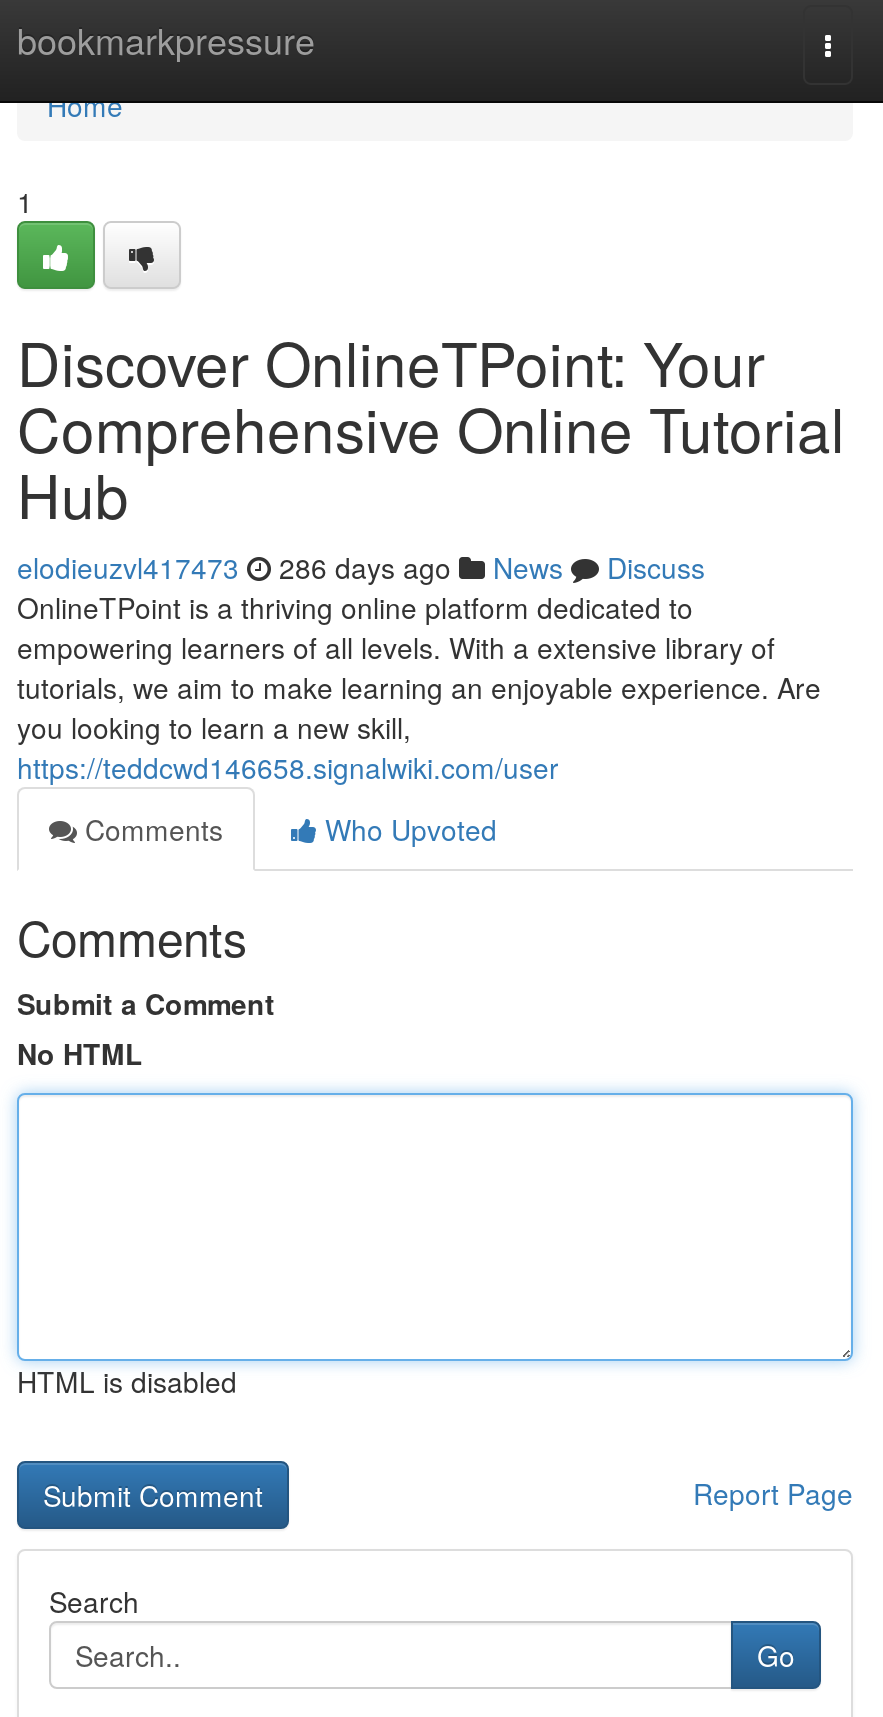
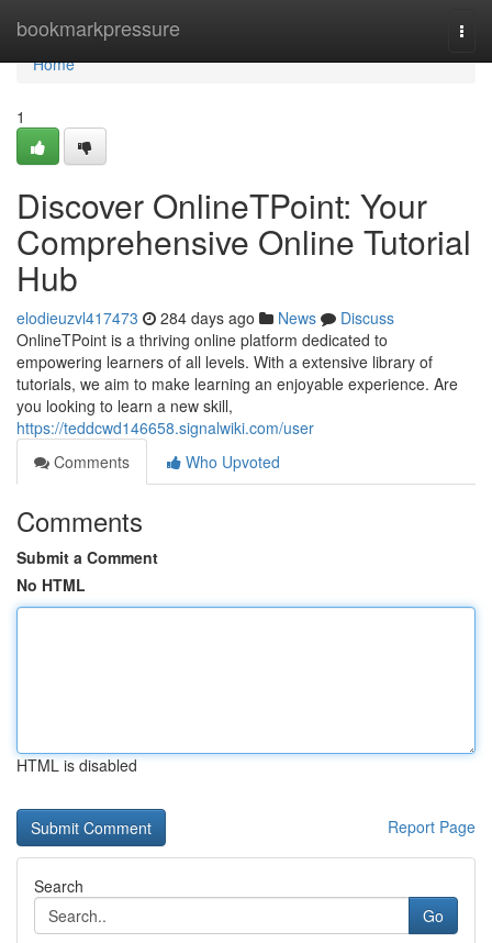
[17,547,705,587] elodieuzvl417473 286 days ago News Discuss -> [16,307,394,329] elodieuzvl417473 284 days ago News Discuss

